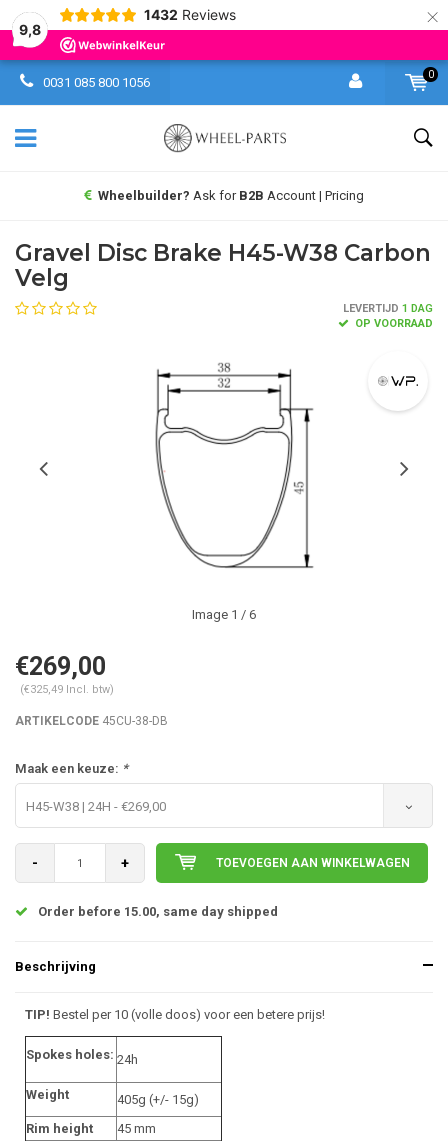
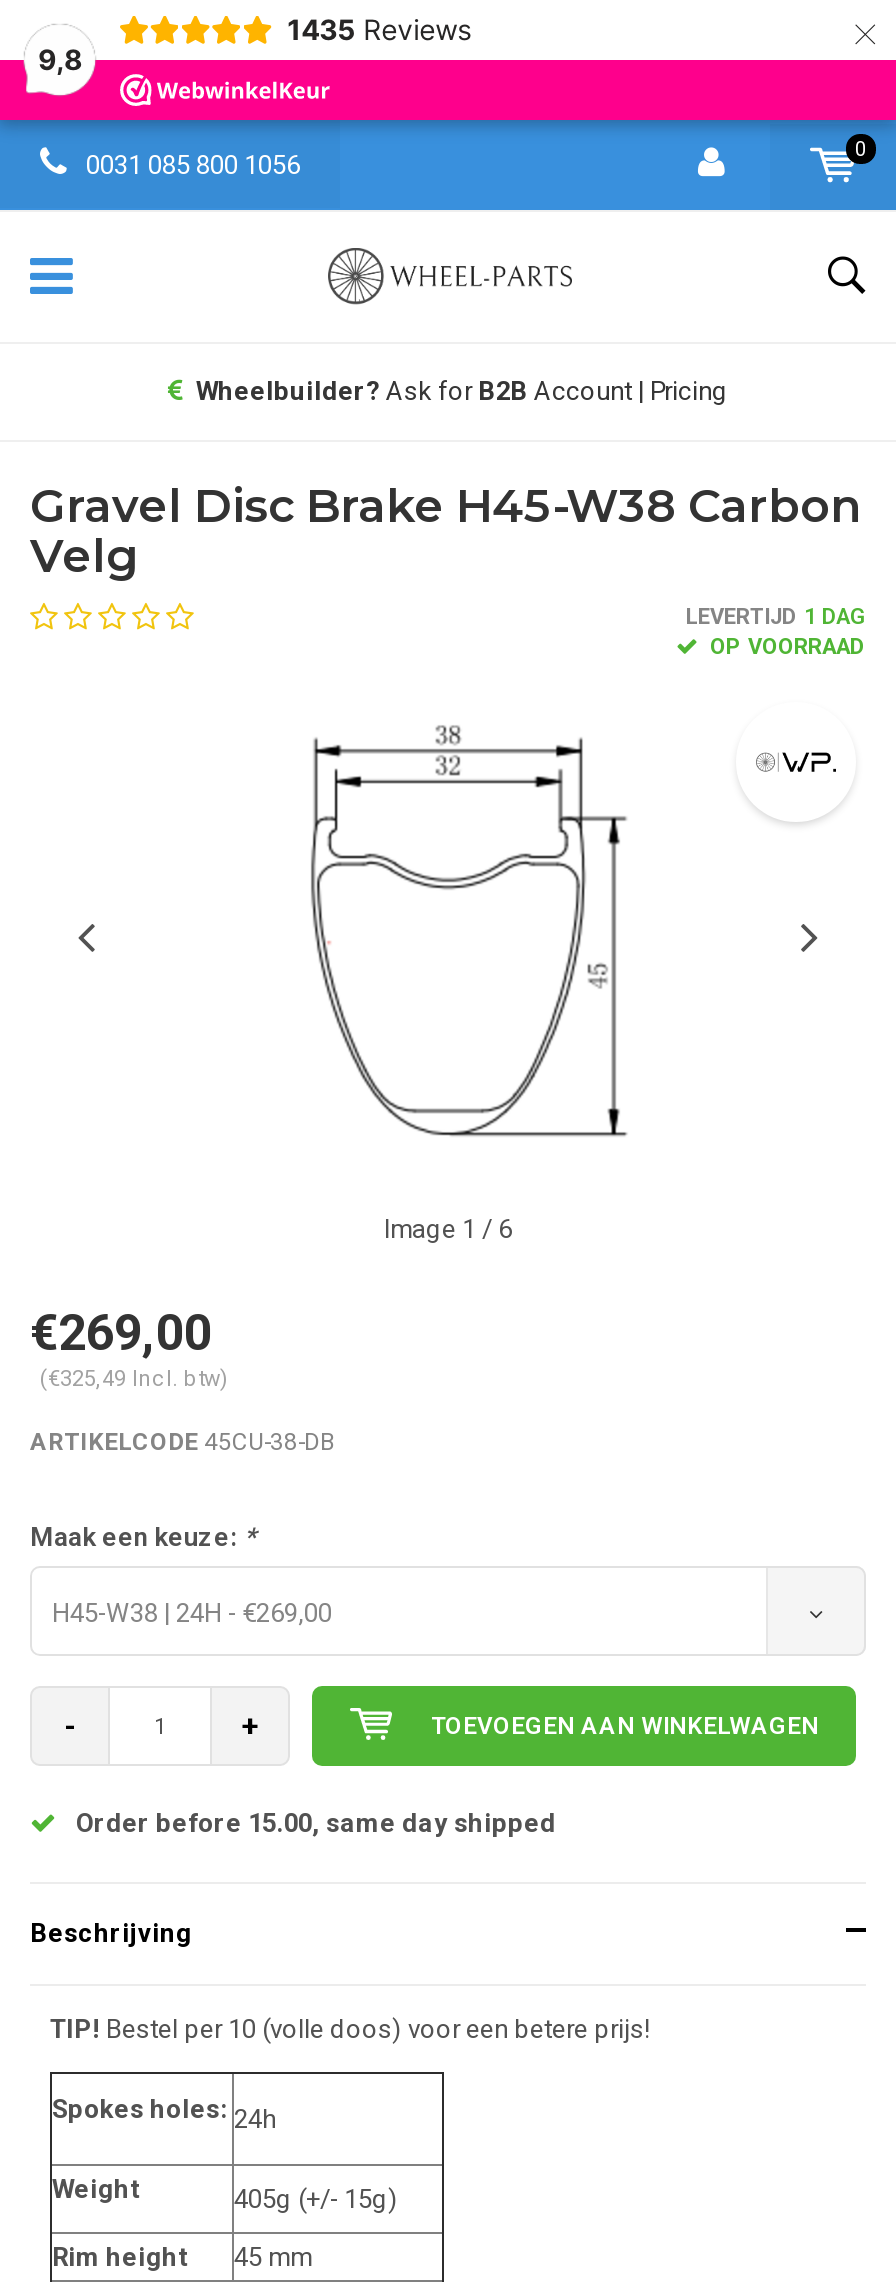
[144,6,236,23] 1432 Reviews -> [287,12,471,46] 1435 Reviews

